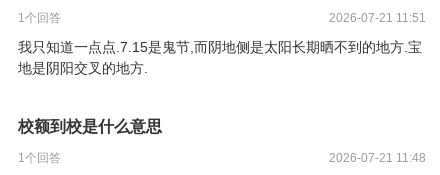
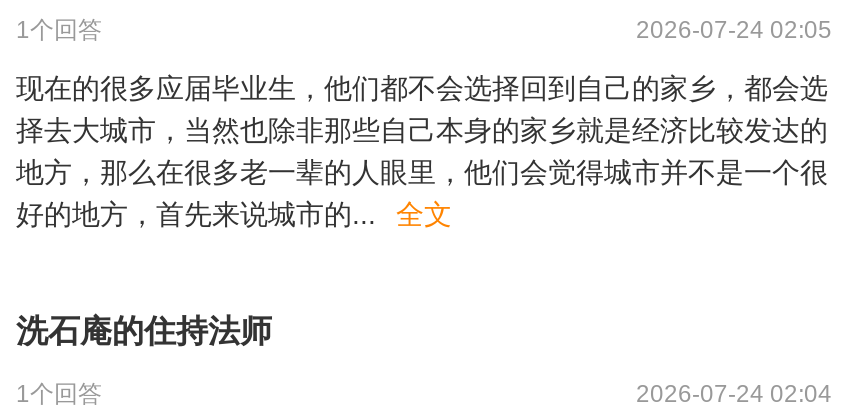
[329,11,426,25] 2026-07-21 11:51 -> [636,16,832,44] 2026-07-24 02:05
[18,39,422,76] 我只知道一点点.7.15是鬼节,而阴地侧是太阳长期晒不到的地方.宝 | 地是阴阳交叉的地方. -> [16,72,828,230] 现在的很多应届毕业生，他们都不会选择回到自己的家乡，都会选 | 择去大城市，当然也除非那些自己本身的家乡就是经济比较发达的 | 地方，那么在很多老一辈的人眼里，他们会觉得城市并不是一个很 | 好的地方，首先来说城市的... | 全文
[18,118,162,135] 校额到校是什么意思 -> [16,314,272,348] 洗石庵的住持法师
[329,151,426,165] 2026-07-21 11:48 -> [636,380,832,408] 2026-07-24 02:04

